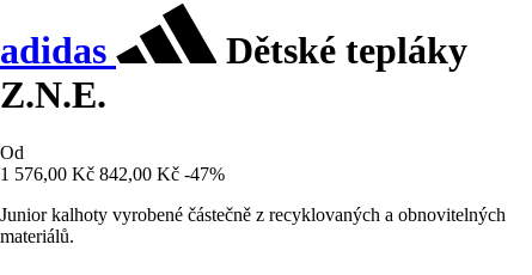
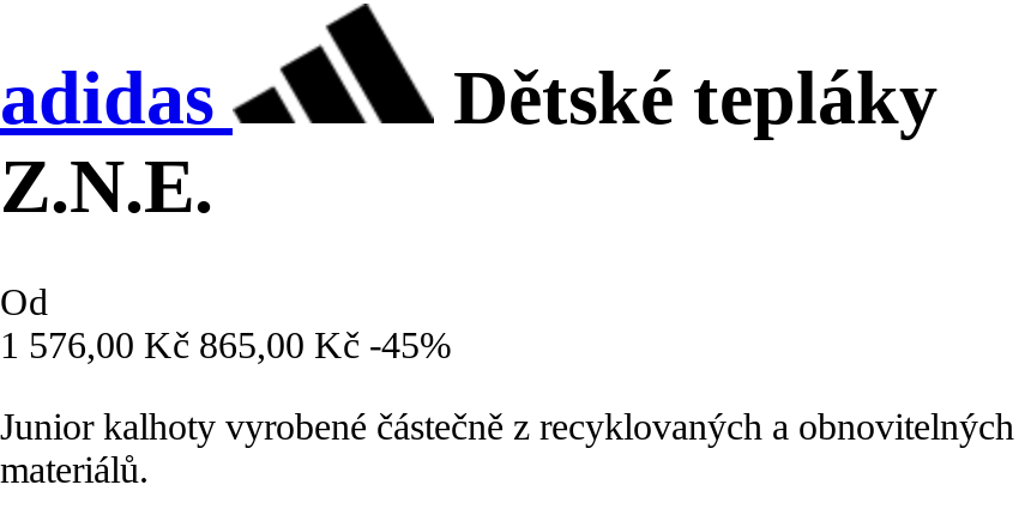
[0,164,225,184] 1 576,00 Kč 842,00 Kč -47% -> [0,325,451,366] 1 576,00 Kč 865,00 Kč -45%

